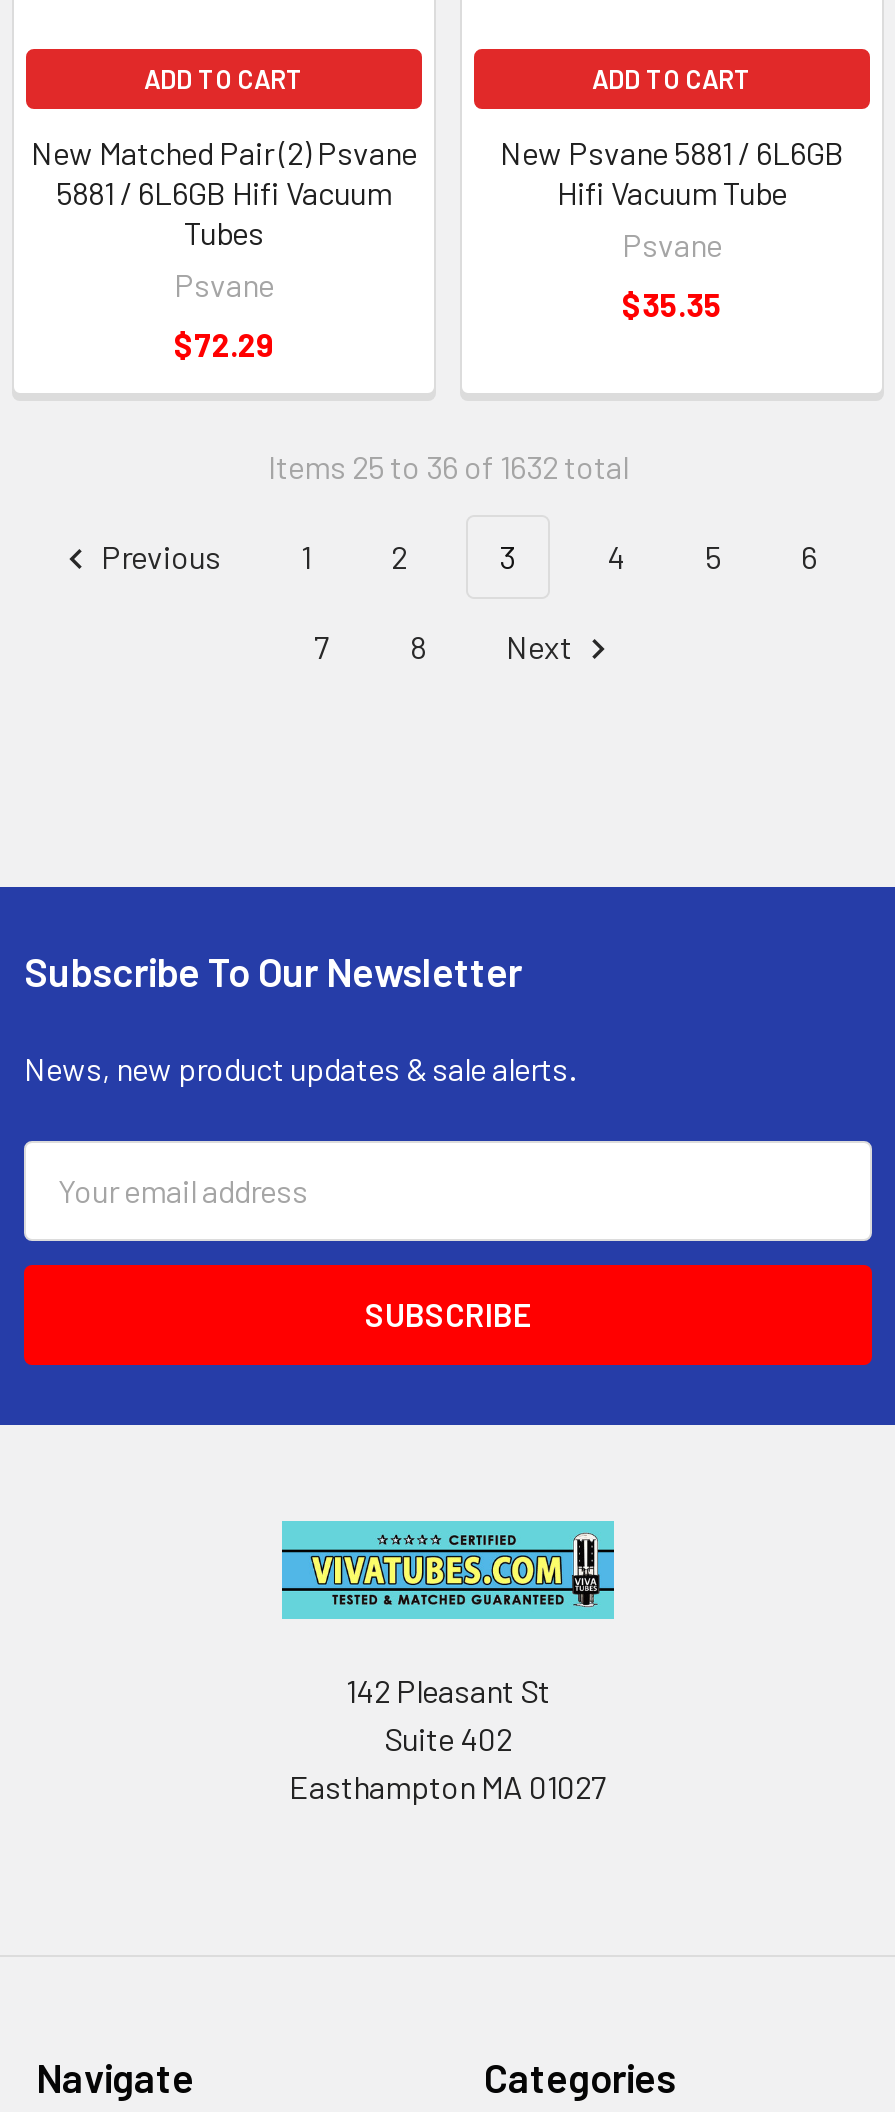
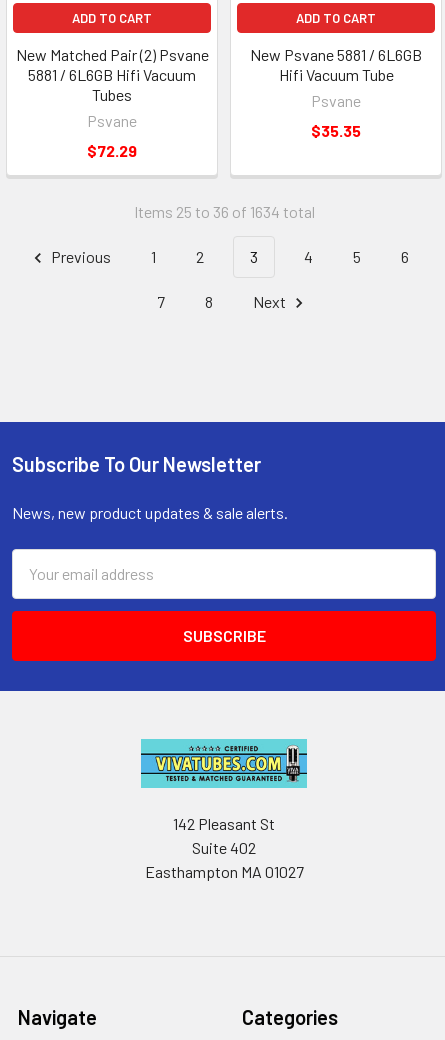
[268,447,628,485] Items 25 to 36 of 1632 total -> [133,202,314,221] Items 25 to 36 of 1634 total

